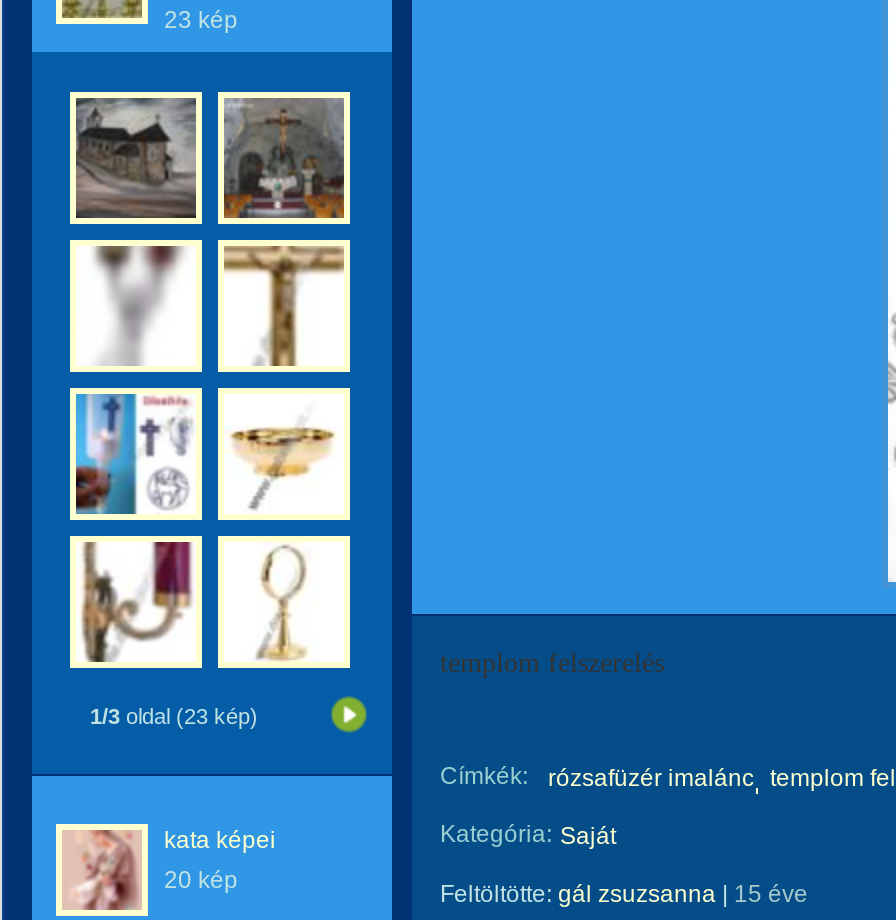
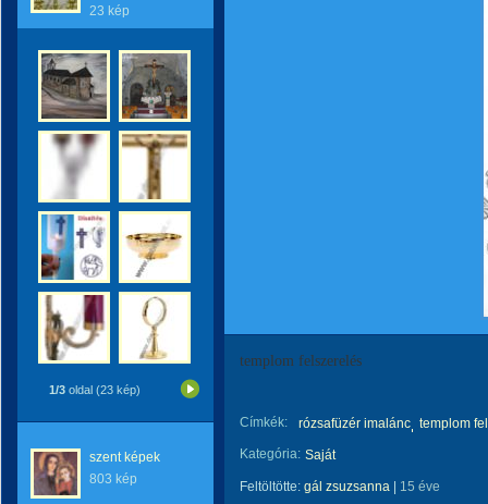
[64,826,276,910] [image] | kata képei | 20 kép -> [34,450,160,495] [image] | szent képek | 803 kép

